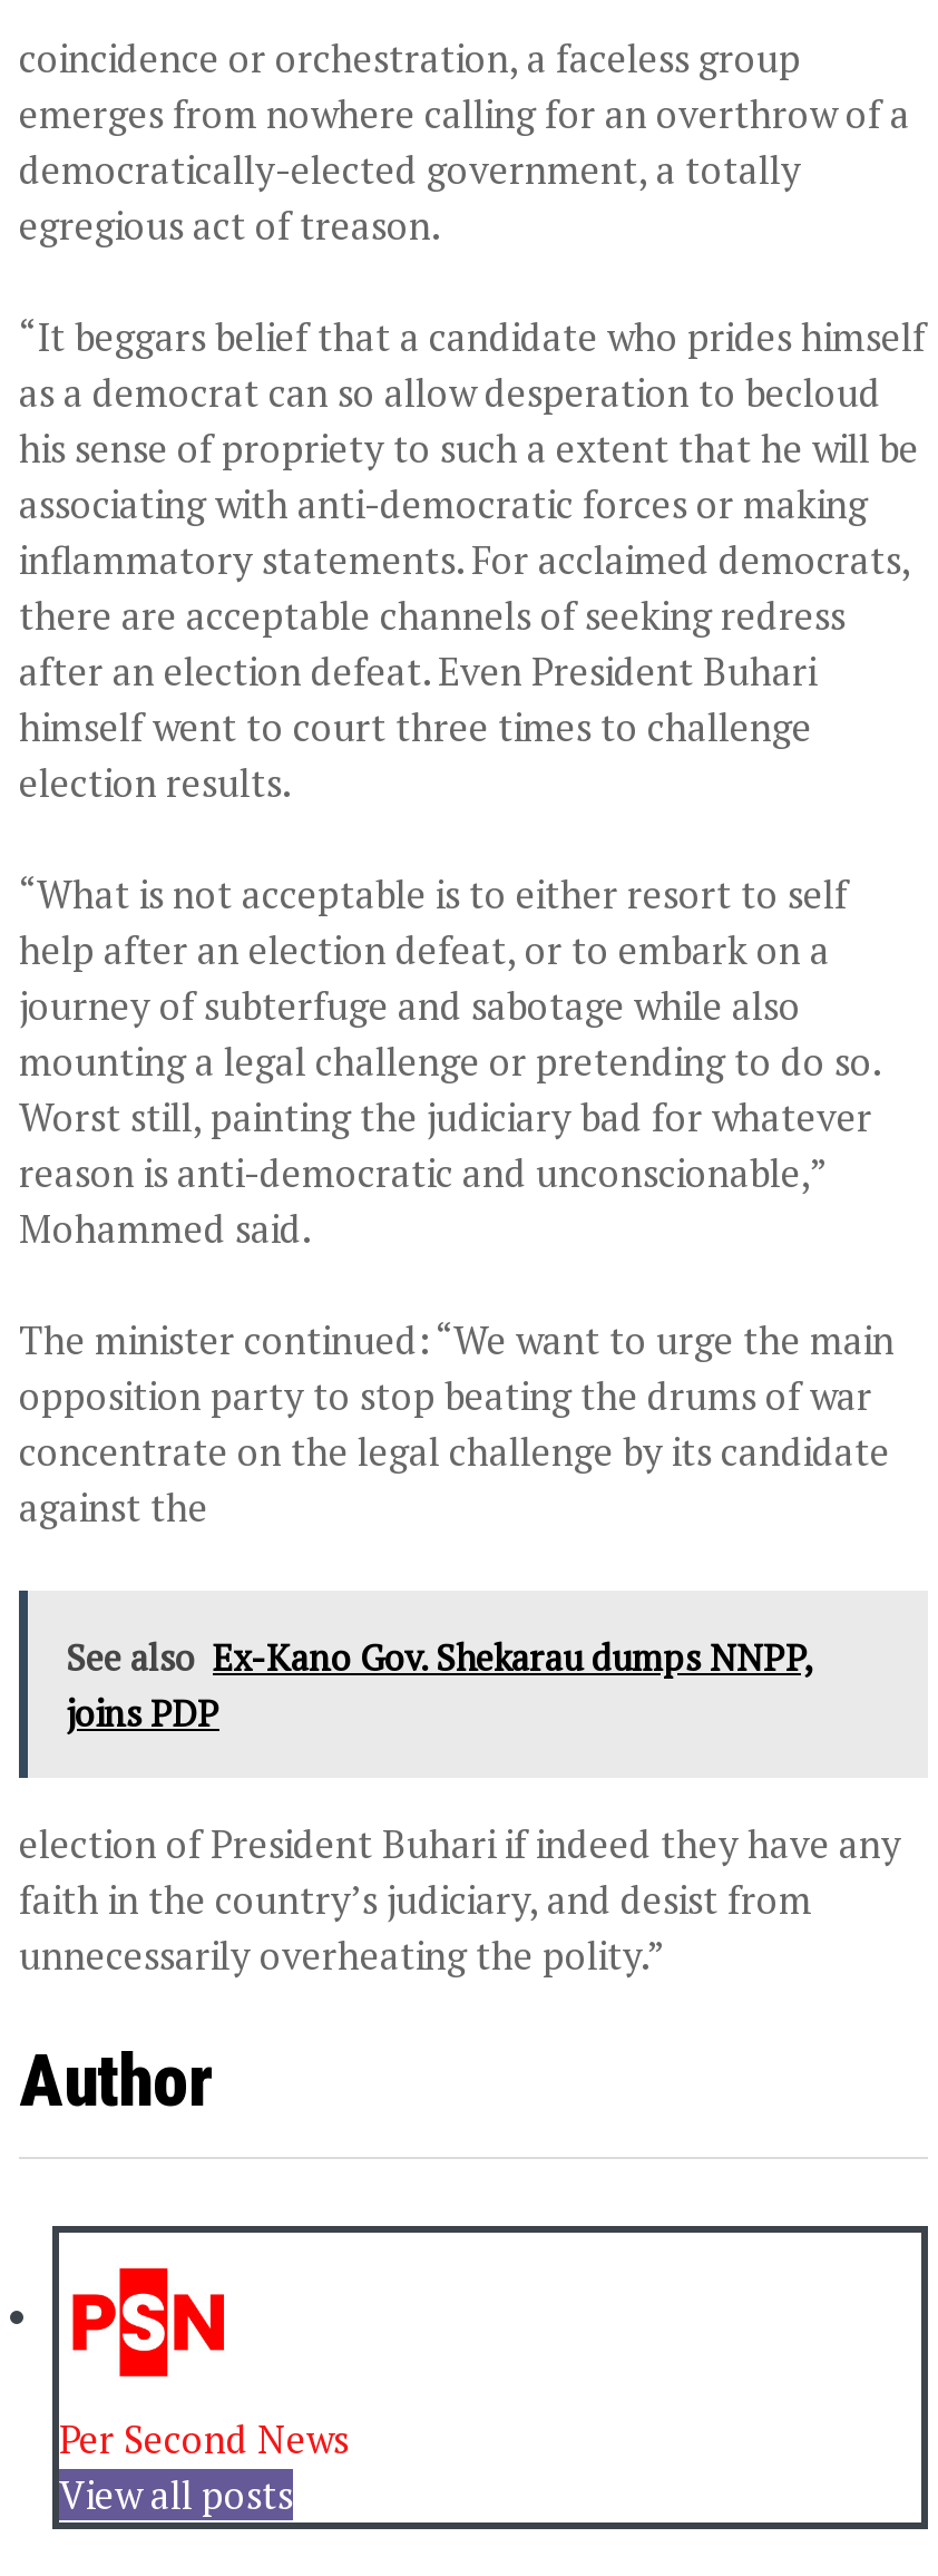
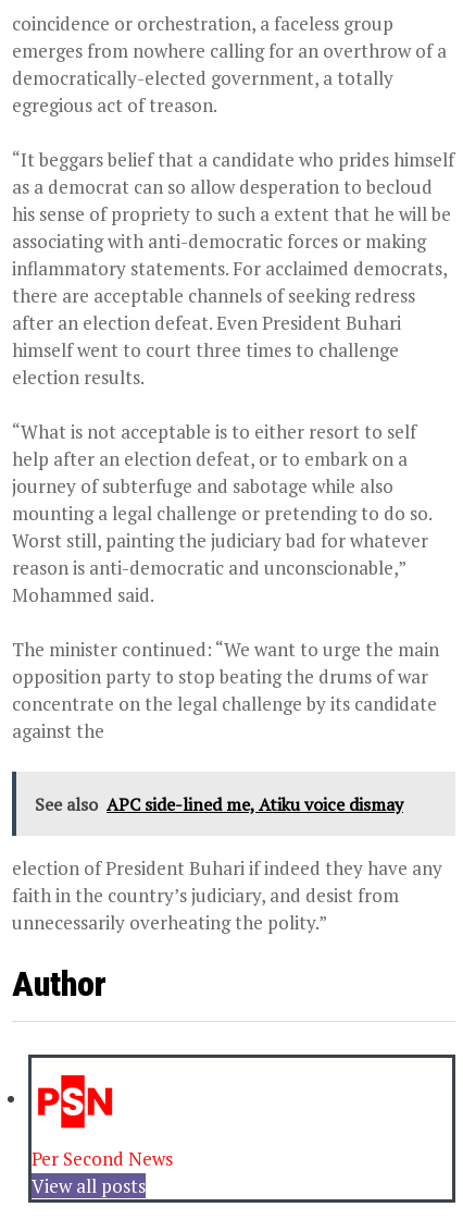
[66,1633,814,1738] See also Ex-Kano Gov. Shekarau dumps NNPP, | joins PDP -> [35,793,403,816] See also APC side-lined me, Atiku voice dismay

